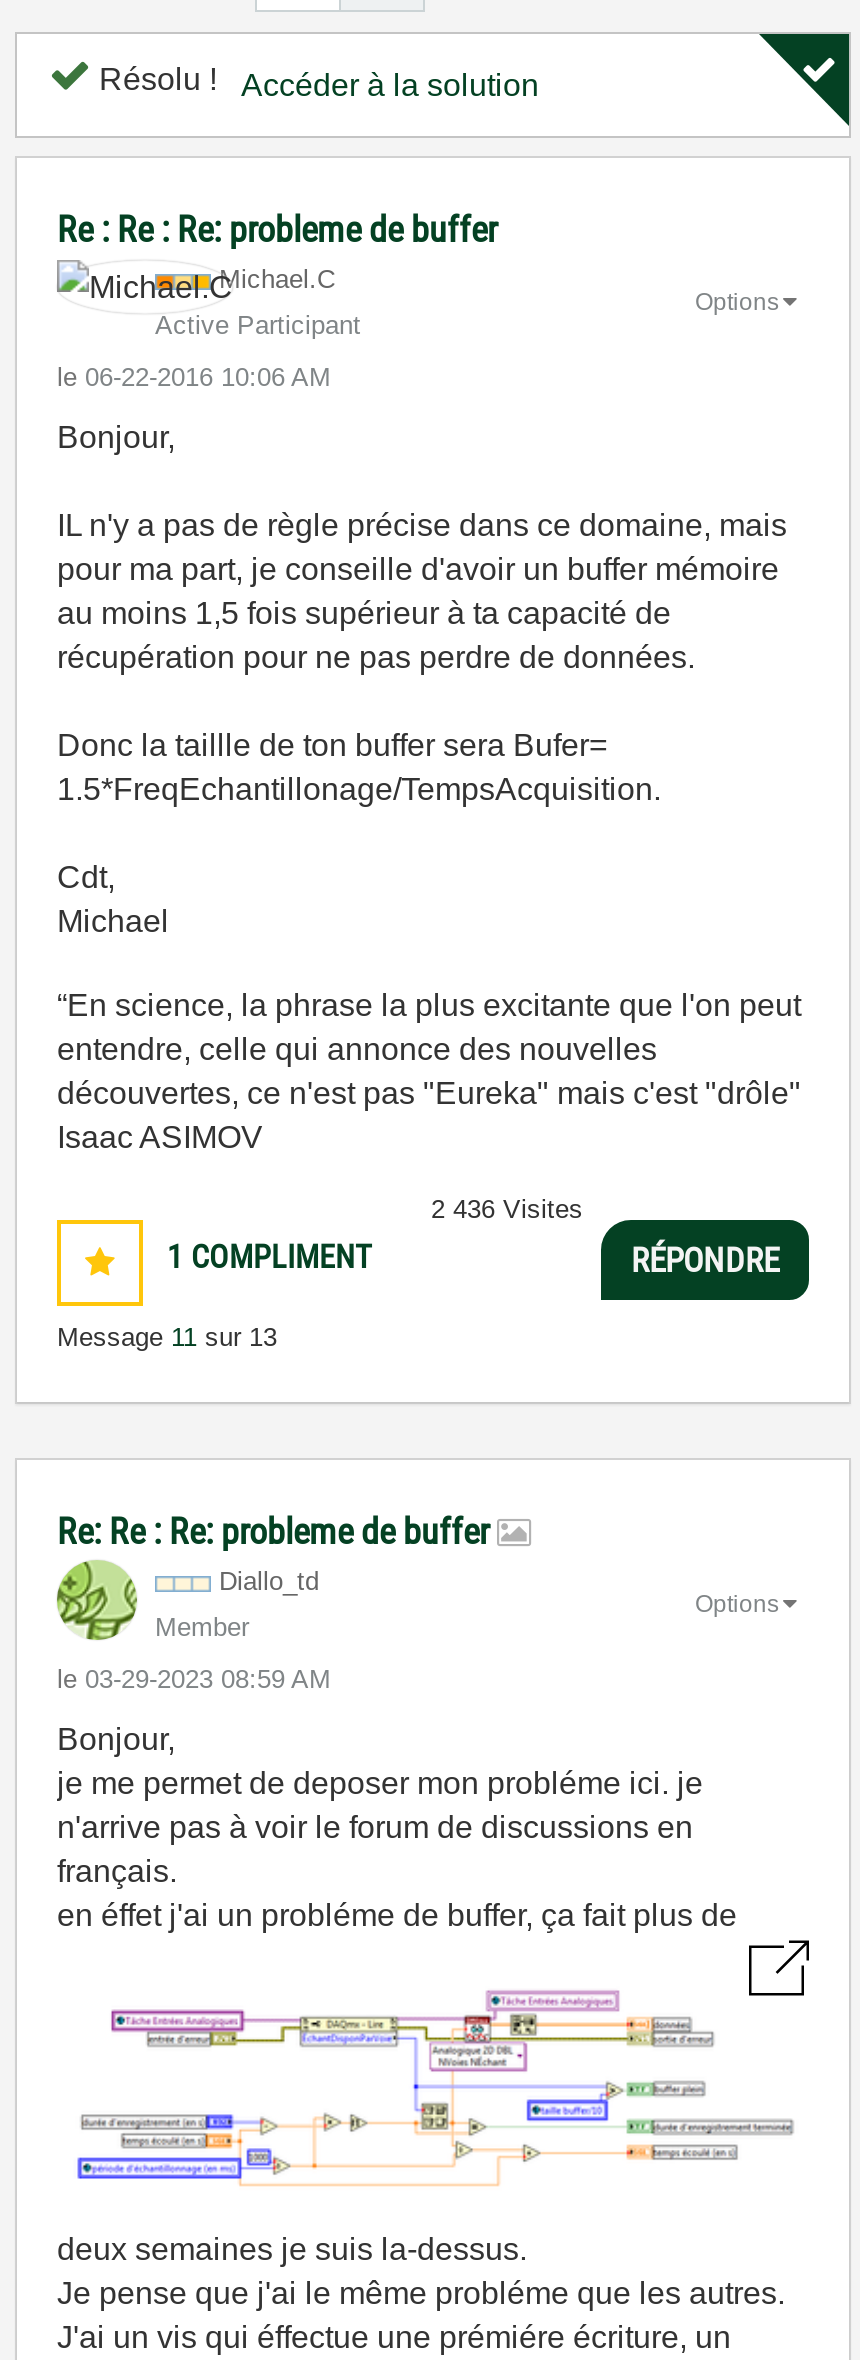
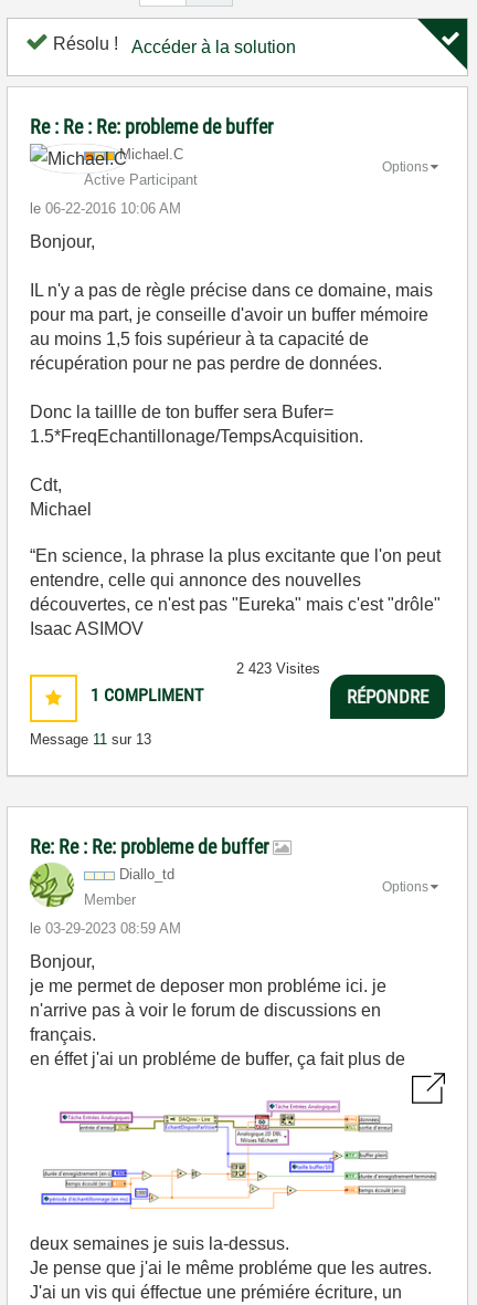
[431,1194,583,1224] 2 436 Visites -> [236,660,320,677] 2 423 Visites

